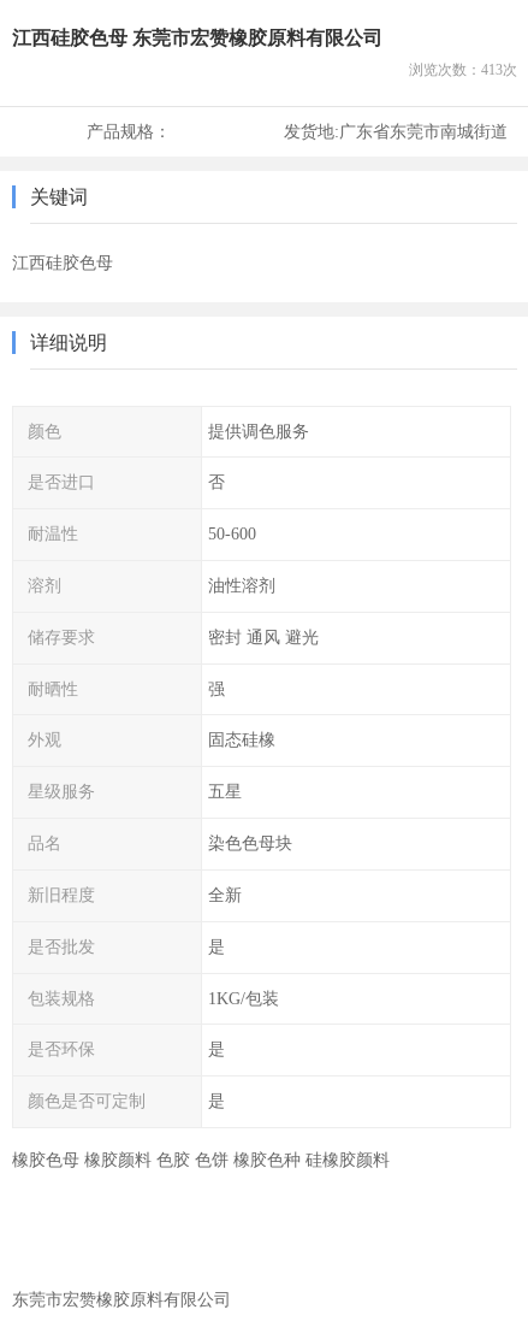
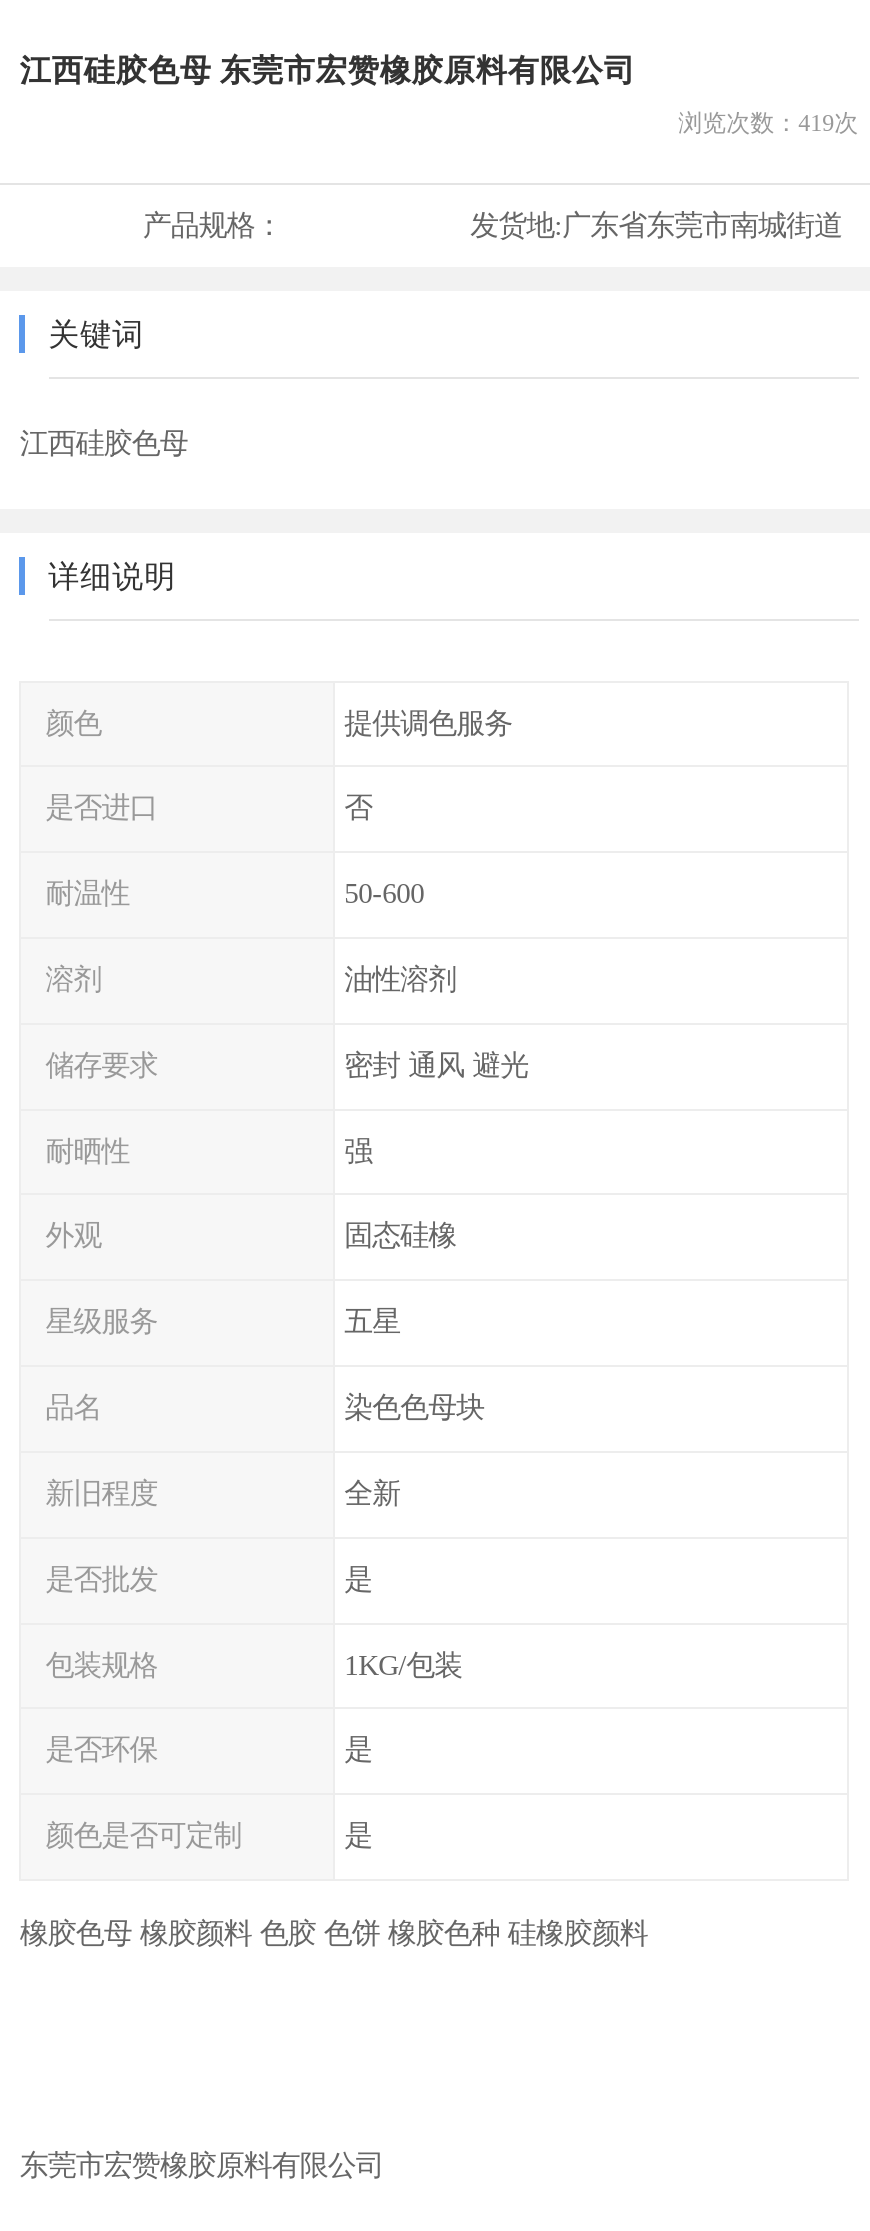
[409,61,517,78] 浏览次数：413次 -> [678,108,858,136] 浏览次数：419次

